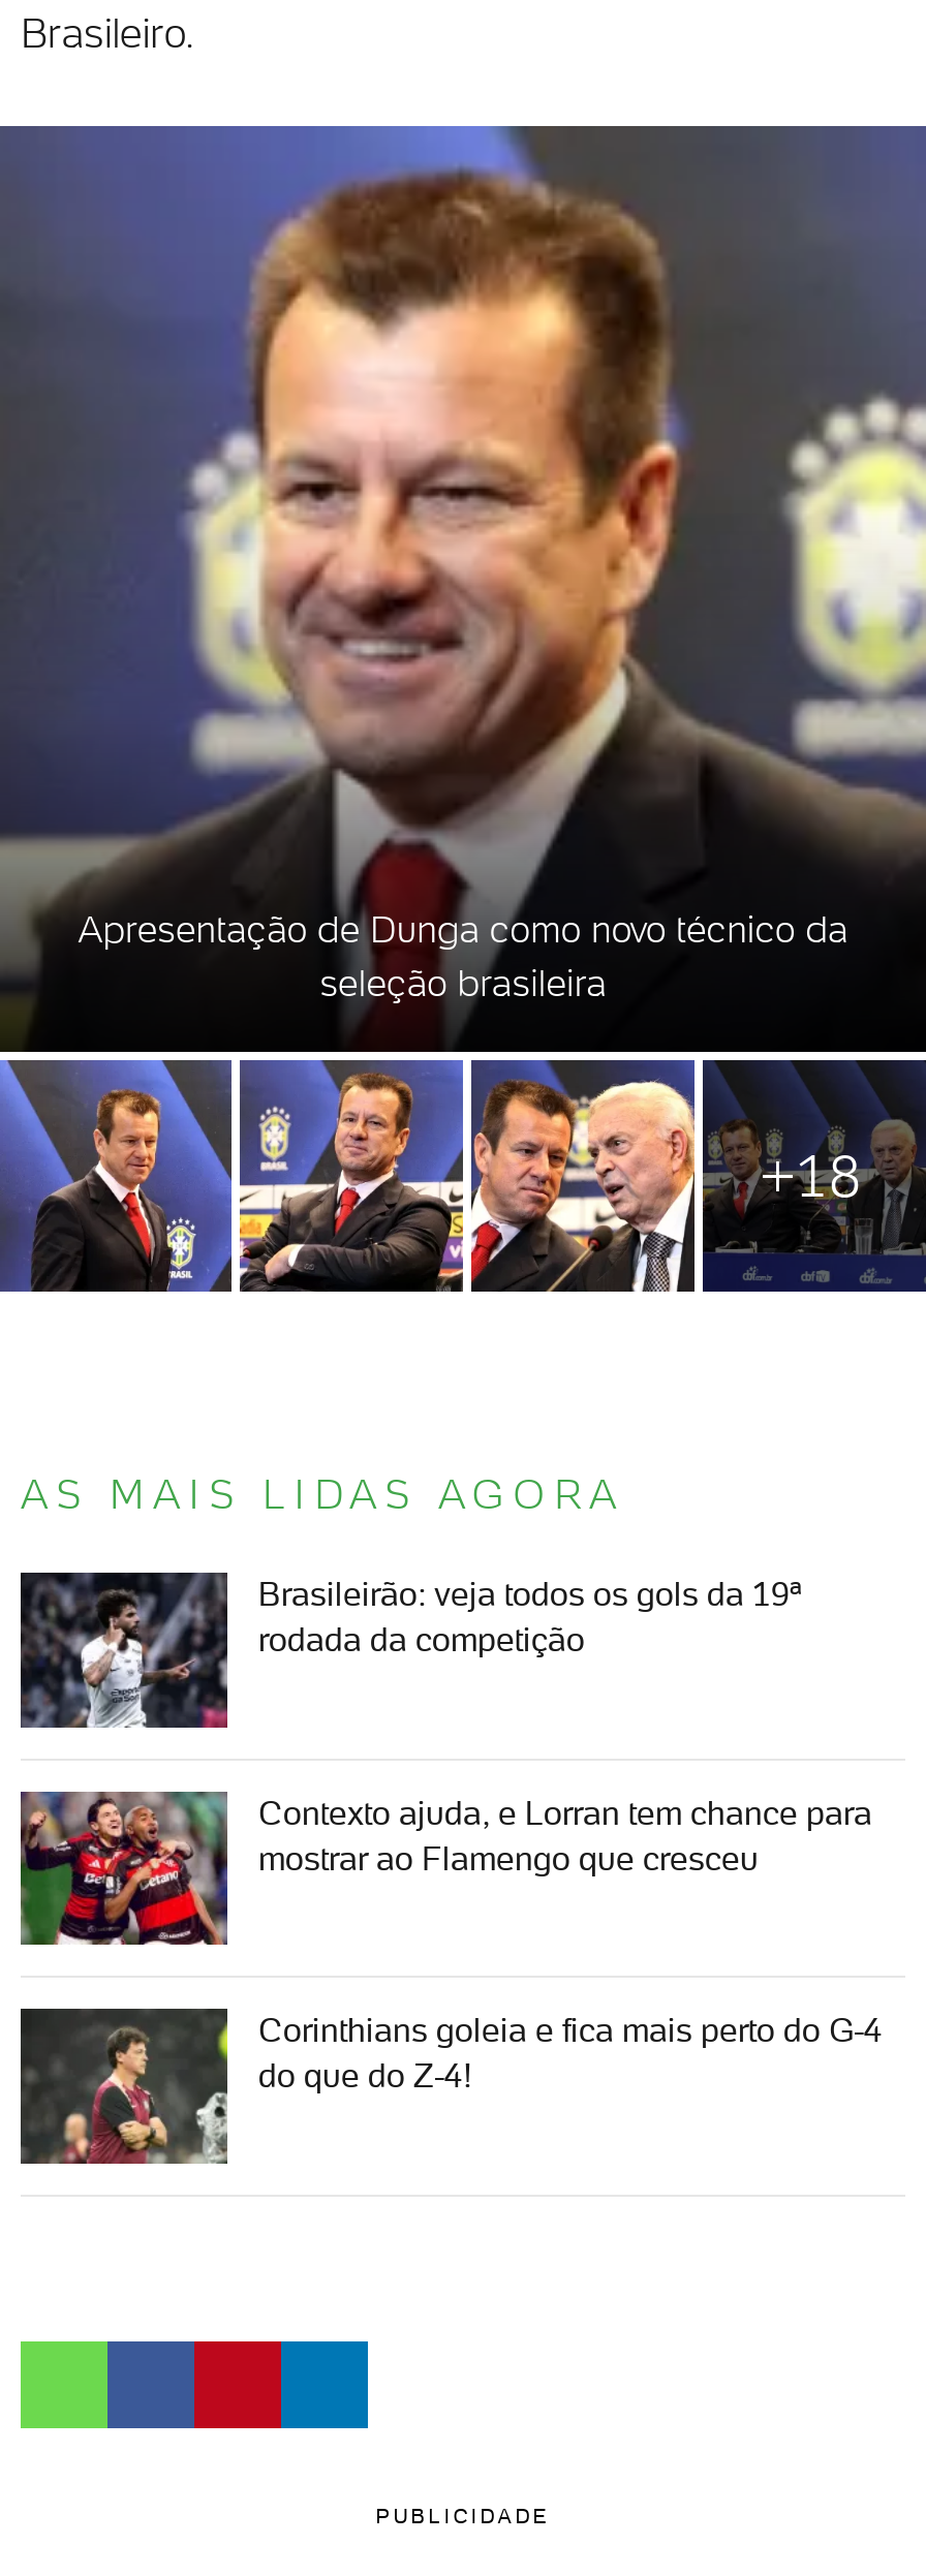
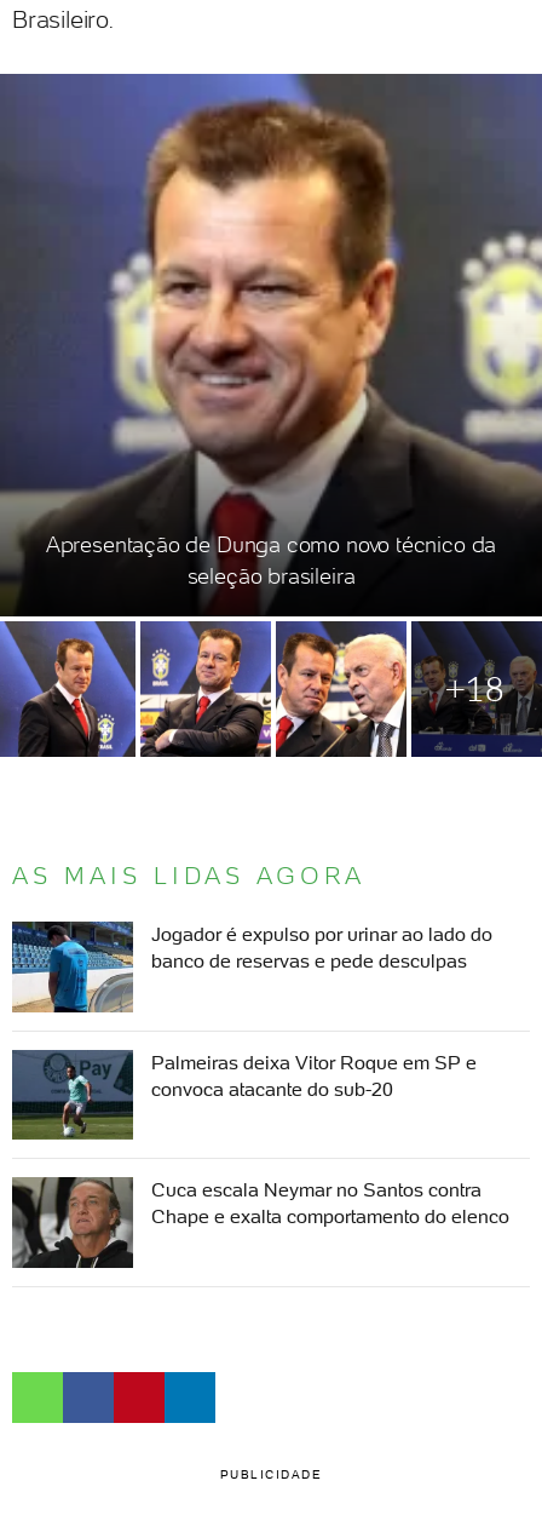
[19,1571,802,1730] [image] | Brasileirão: veja todos os gols da 19ª | rodada da competição -> [11,920,492,1014] [image] | Jogador é expulso por urinar ao lado do | banco de reservas e pede desculpas
[21,1792,872,1945] [image] | Contexto ajuda, e Lorran tem chance para | mostrar ao Flamengo que cresceu -> [12,1050,477,1141] [image] | Palmeiras deixa Vitor Roque em SP e | convoca atacante do sub-20
[21,2009,883,2166] [image] | Corinthians goleia e fica mais perto do G-4 | do que do Z-4! -> [12,1177,509,1269] [image] | Cuca escala Neymar no Santos contra | Chape e exalta comportamento do elenco

